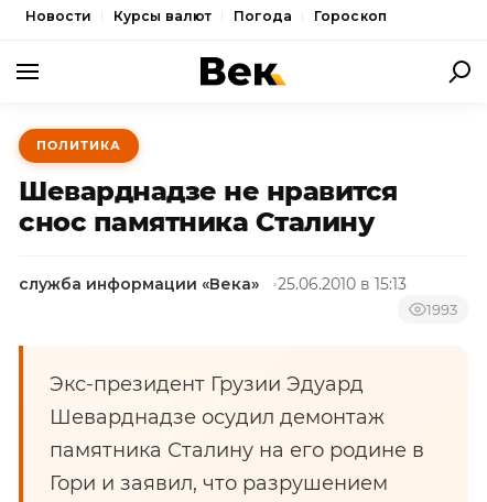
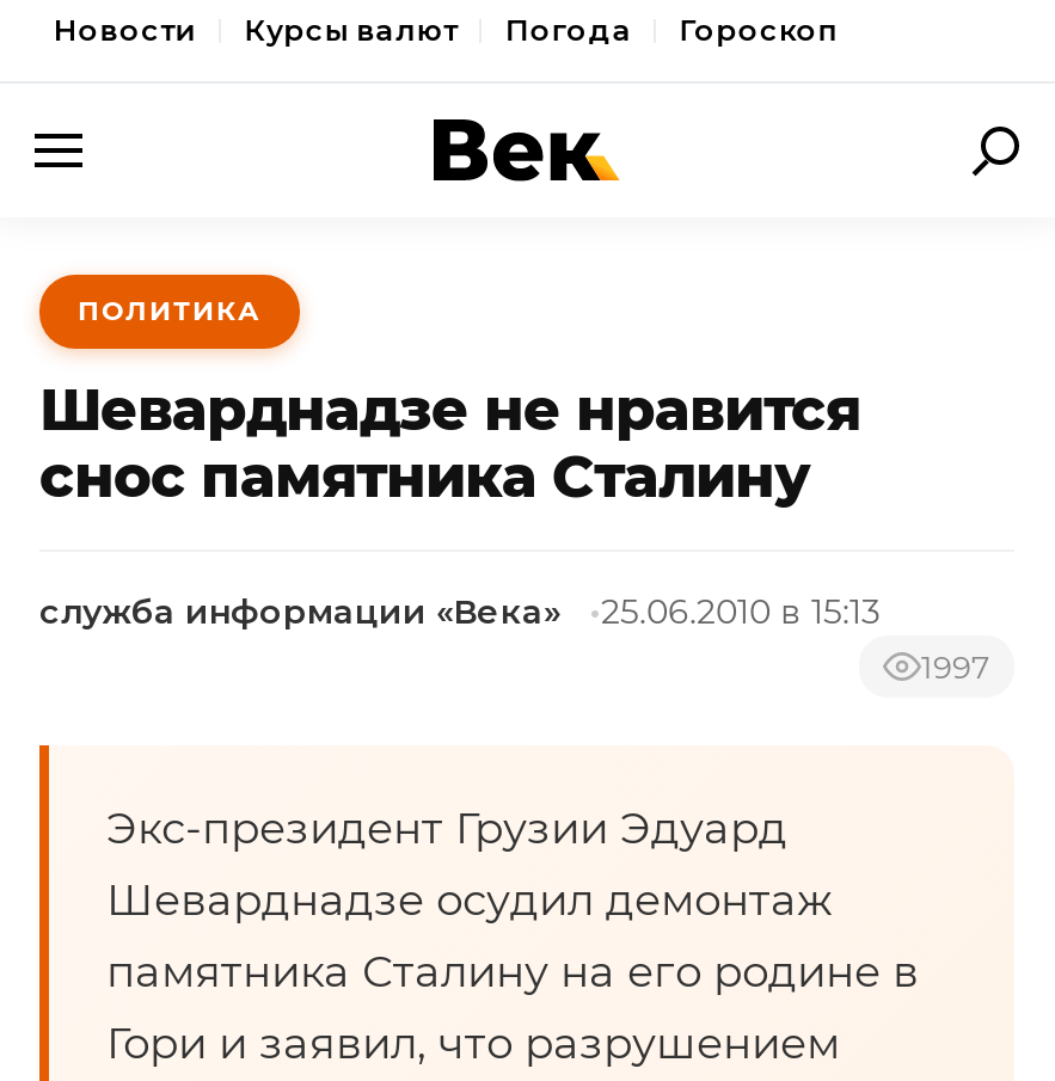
[426,301,457,318] 1993 -> [921,647,990,686] 1997

